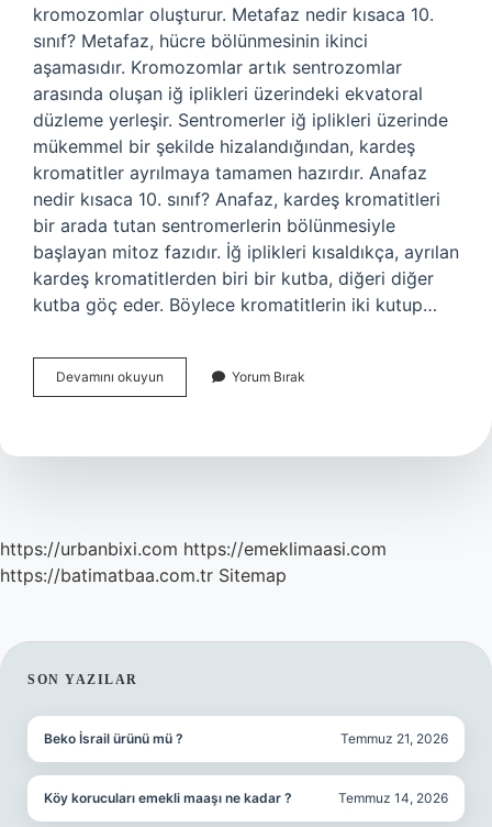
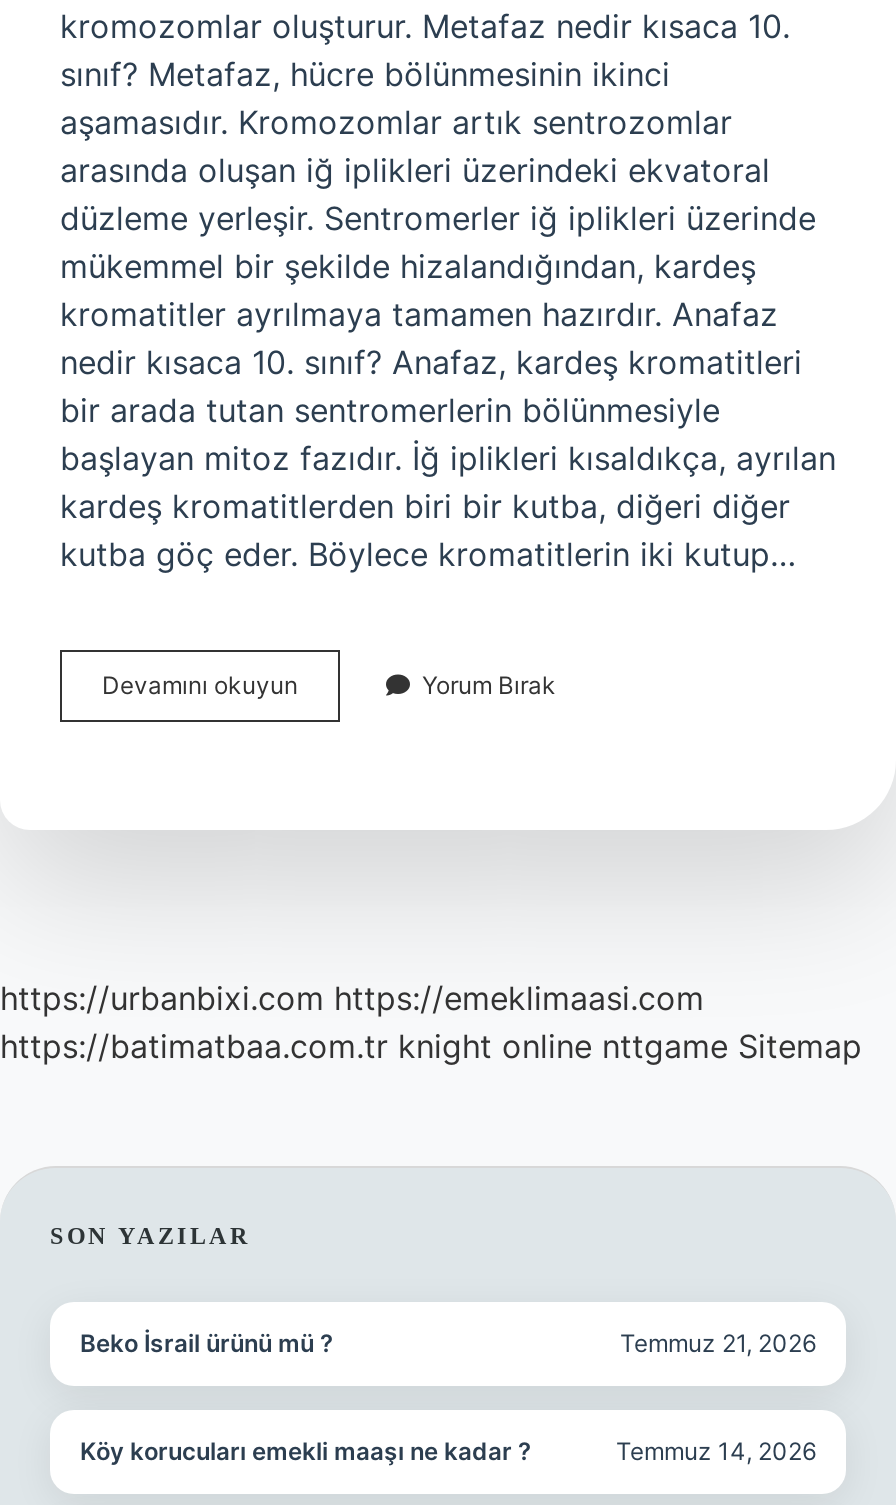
[0,564,287,586] https://batimatbaa.com.tr Sitemap -> [0,1026,862,1066] https://batimatbaa.com.tr knight online nttgame Sitemap

